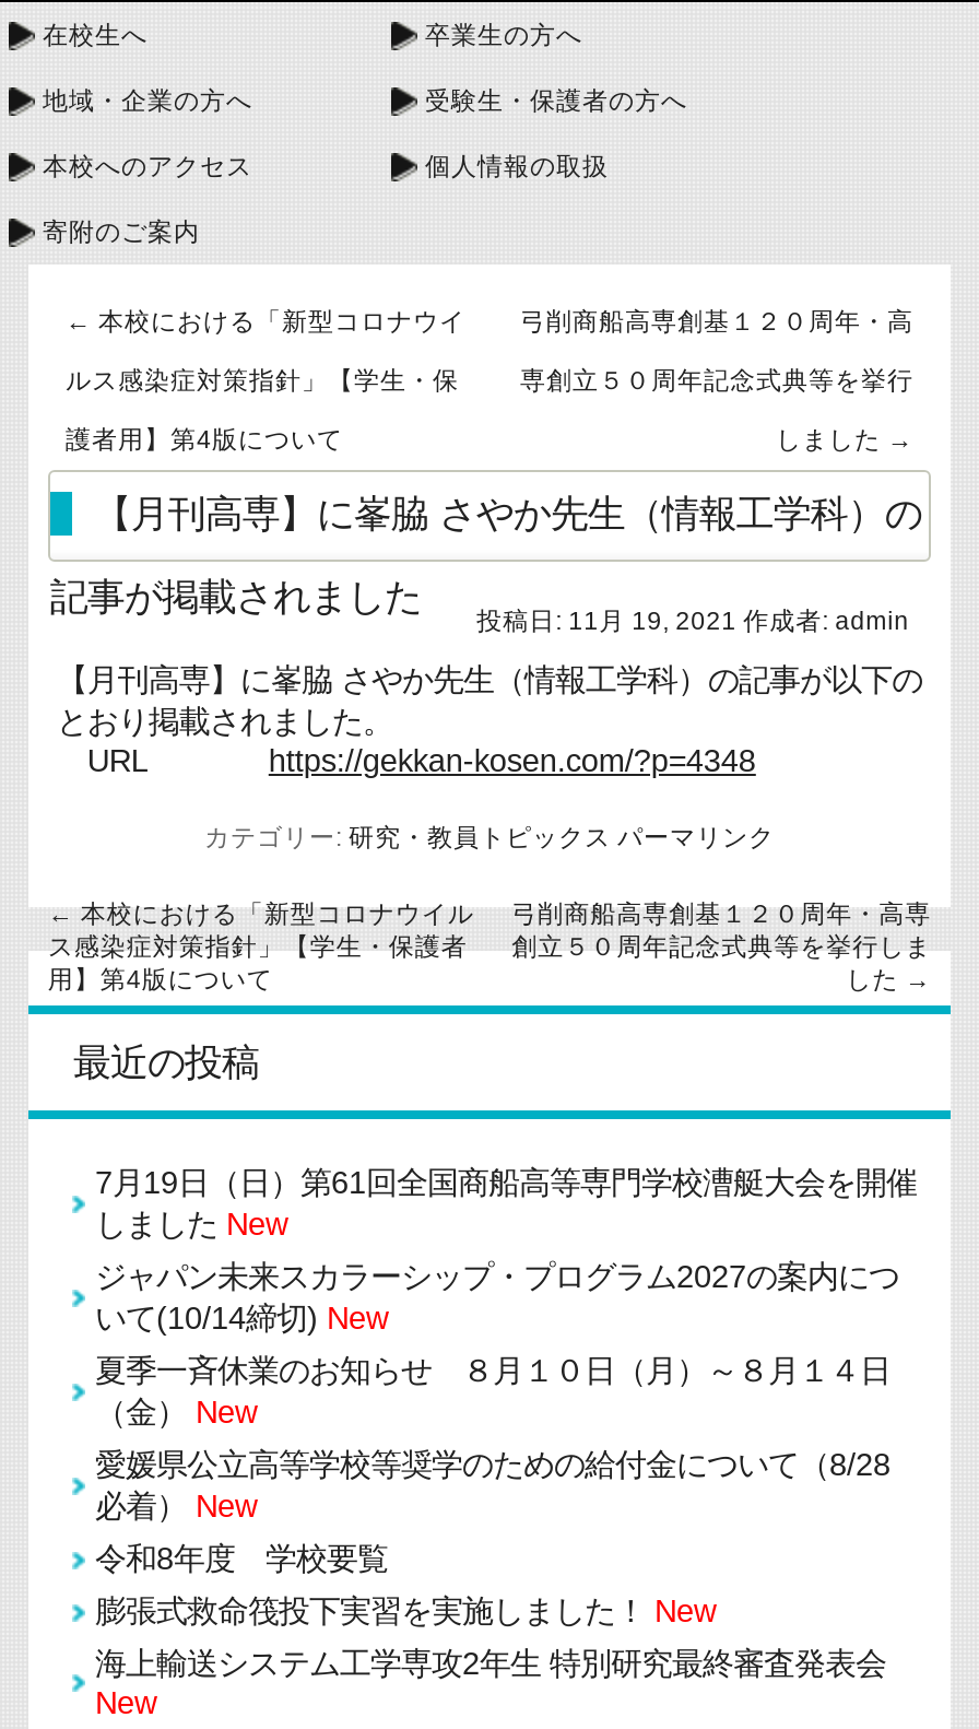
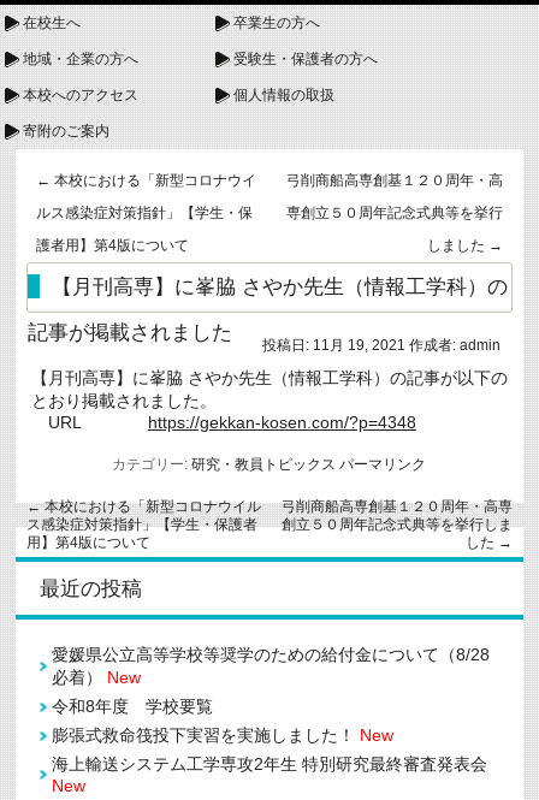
[95,1165,917,1430] 7月19日（日）第61回全国商船高等専門学校漕艇大会を開催 | しましたNew | ジャパン未来スカラーシップ・プログラム2027の案内につ | いて(10/14締切) New | 夏季一斉休業のお知らせ ８月１０日（月）～８月１４日 | （金）New -> none

